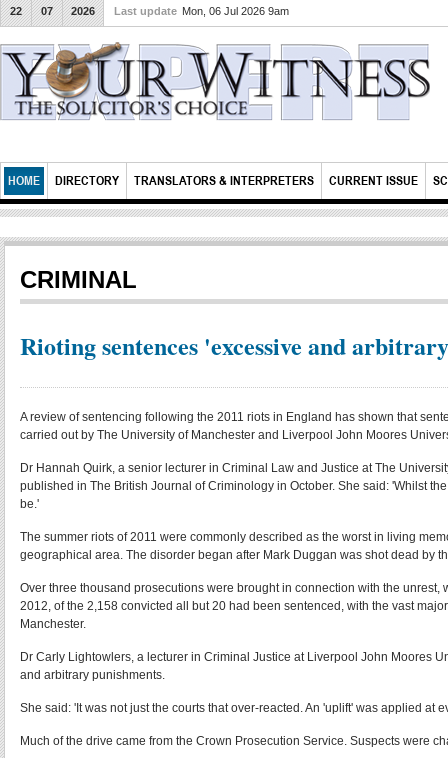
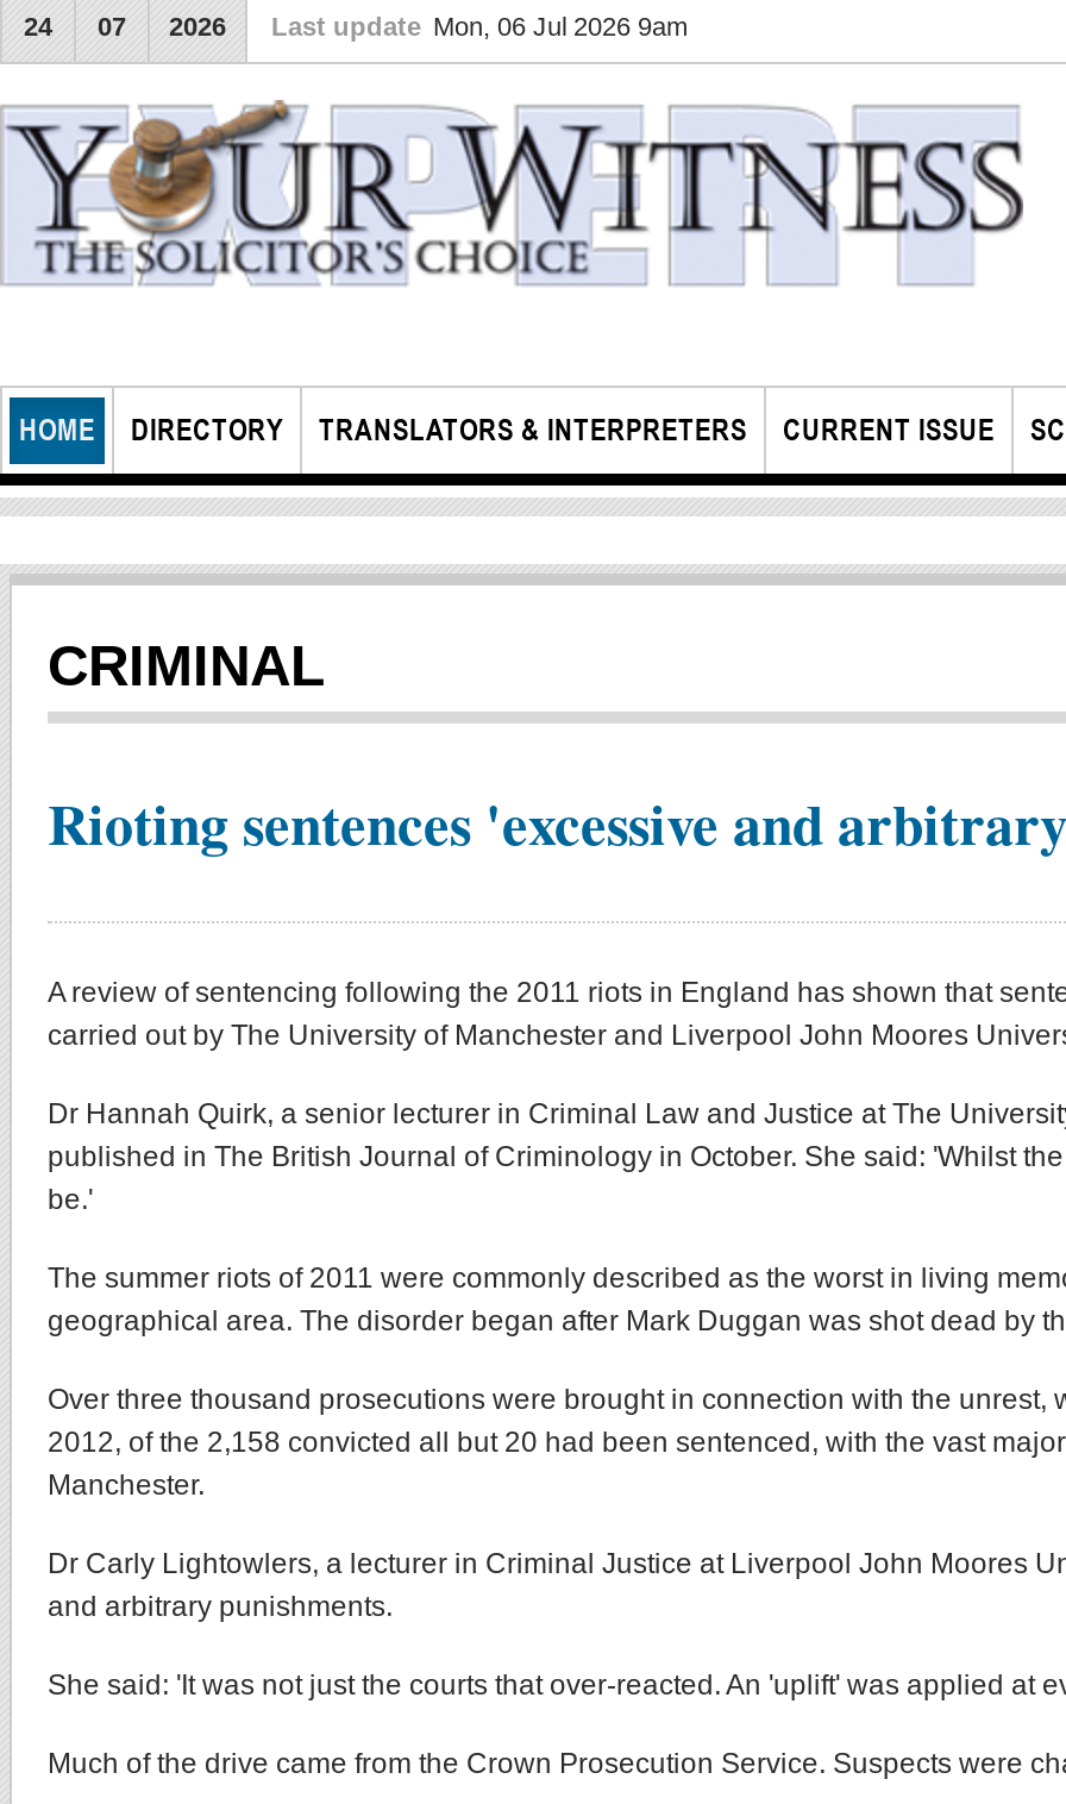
[10,5,289,17] 22 07 2026 Last update Mon, 06 Jul 2026 9am -> [24,12,688,40] 24 07 2026 Last update Mon, 06 Jul 2026 9am

